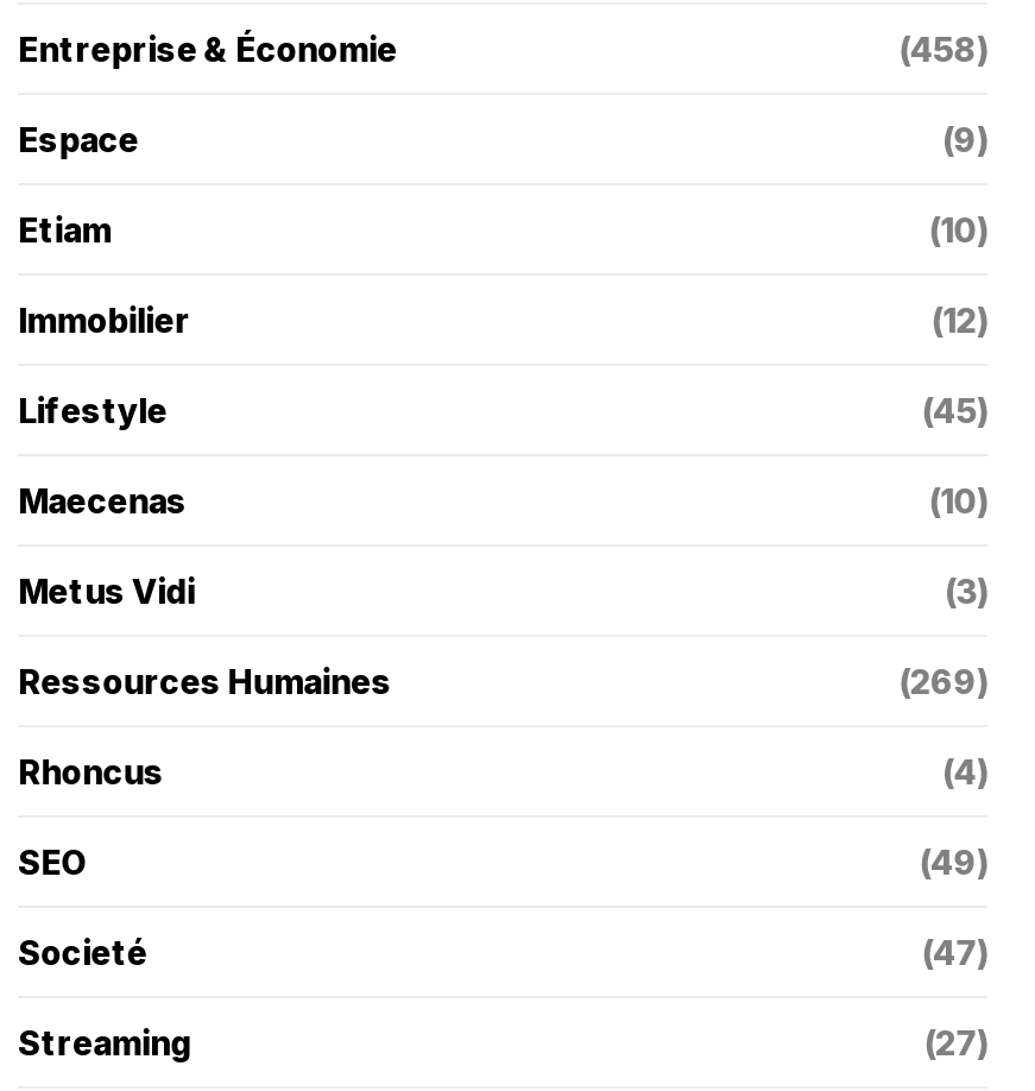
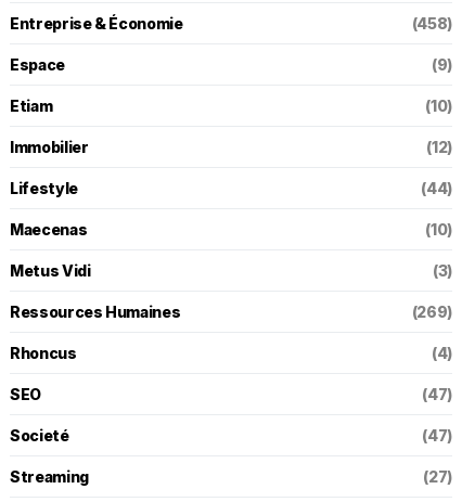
[922,390,987,430] (45) -> [421,179,452,197] (44)
[919,841,987,882] (49) -> [422,385,452,403] (47)

